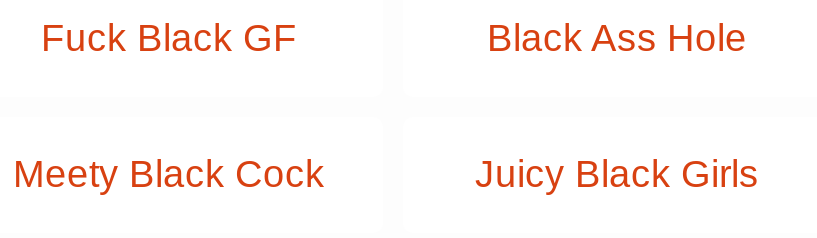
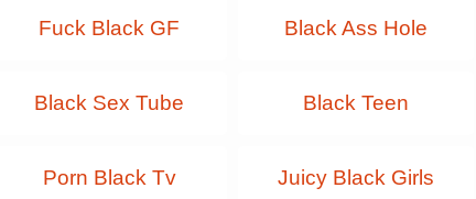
[13,153,325,195] Meety Black Cock -> [34,91,409,189] Black Sex Tube | Black Teen | Porn Black Tv

